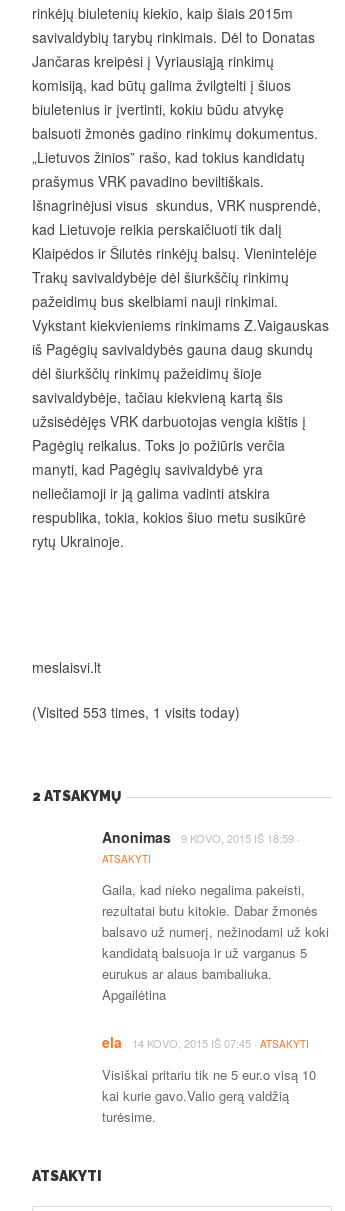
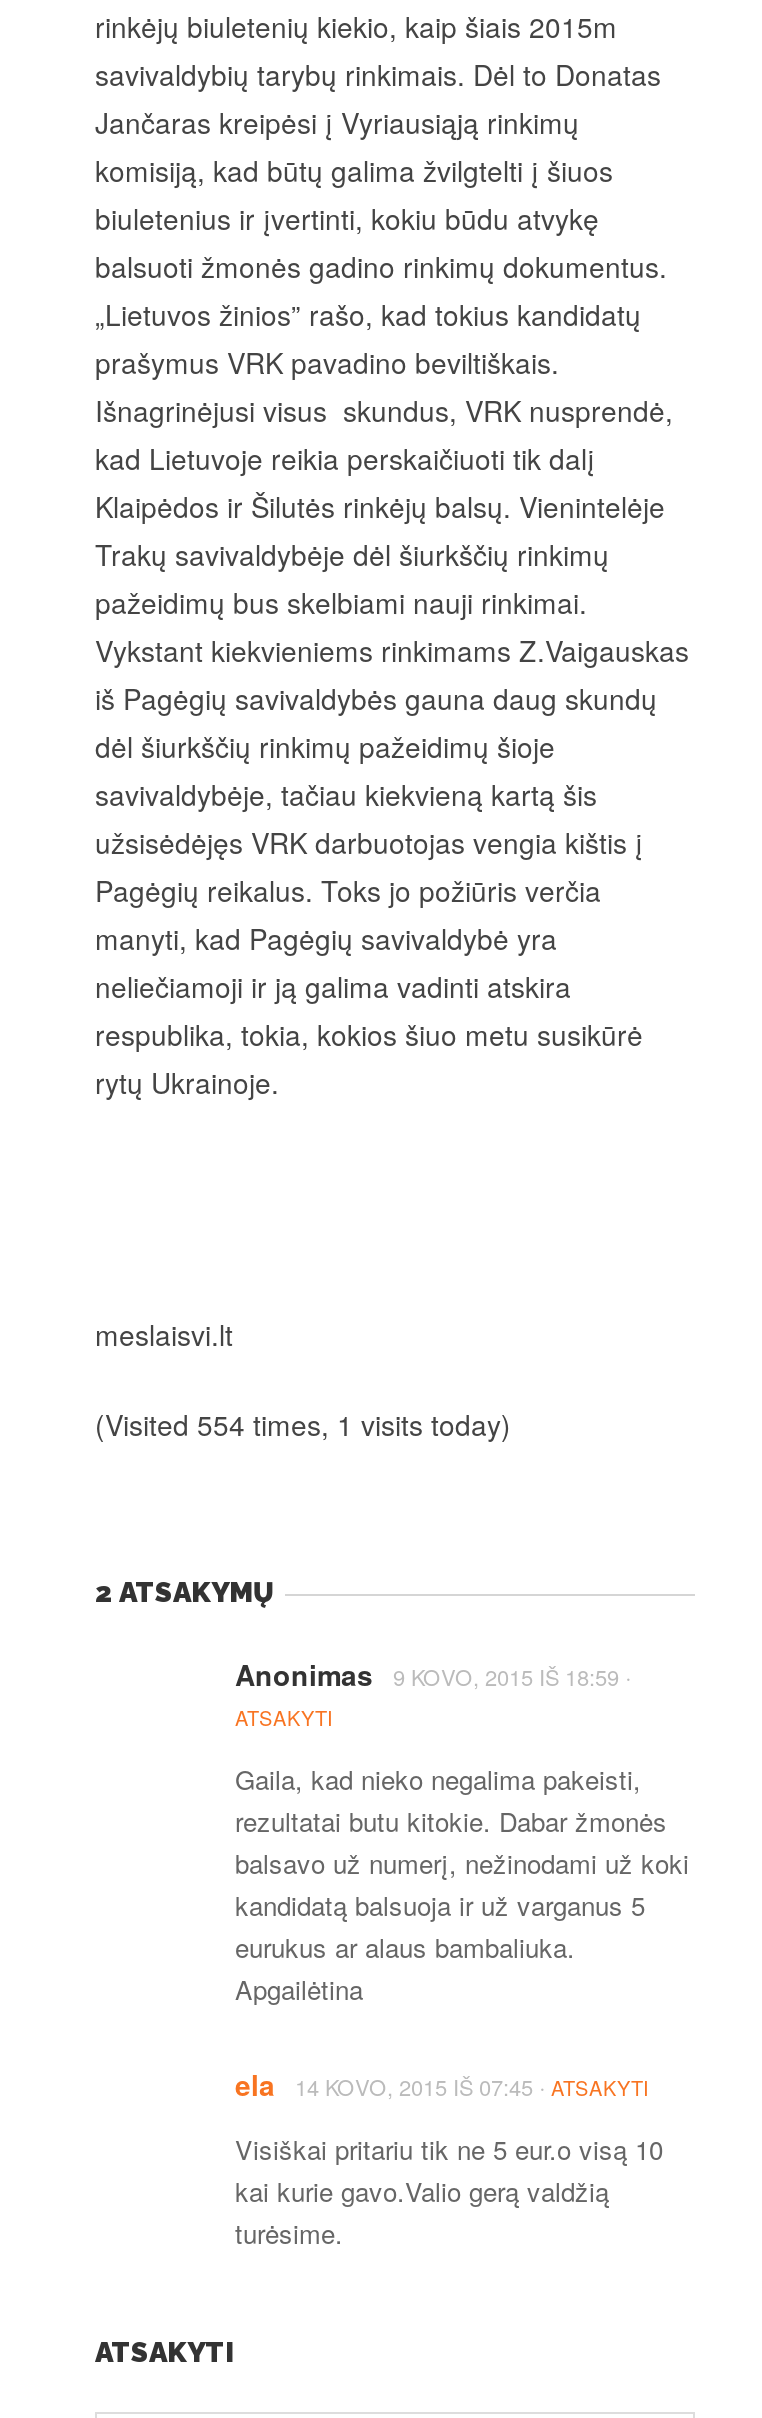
[32,702,240,722] (Visited 553 times, 1 visits today) -> [95,1404,511,1444] (Visited 554 times, 1 visits today)

